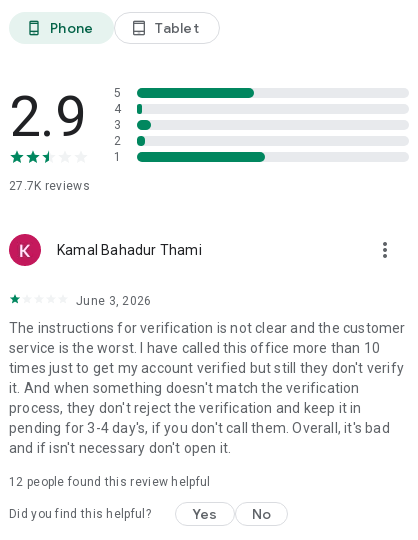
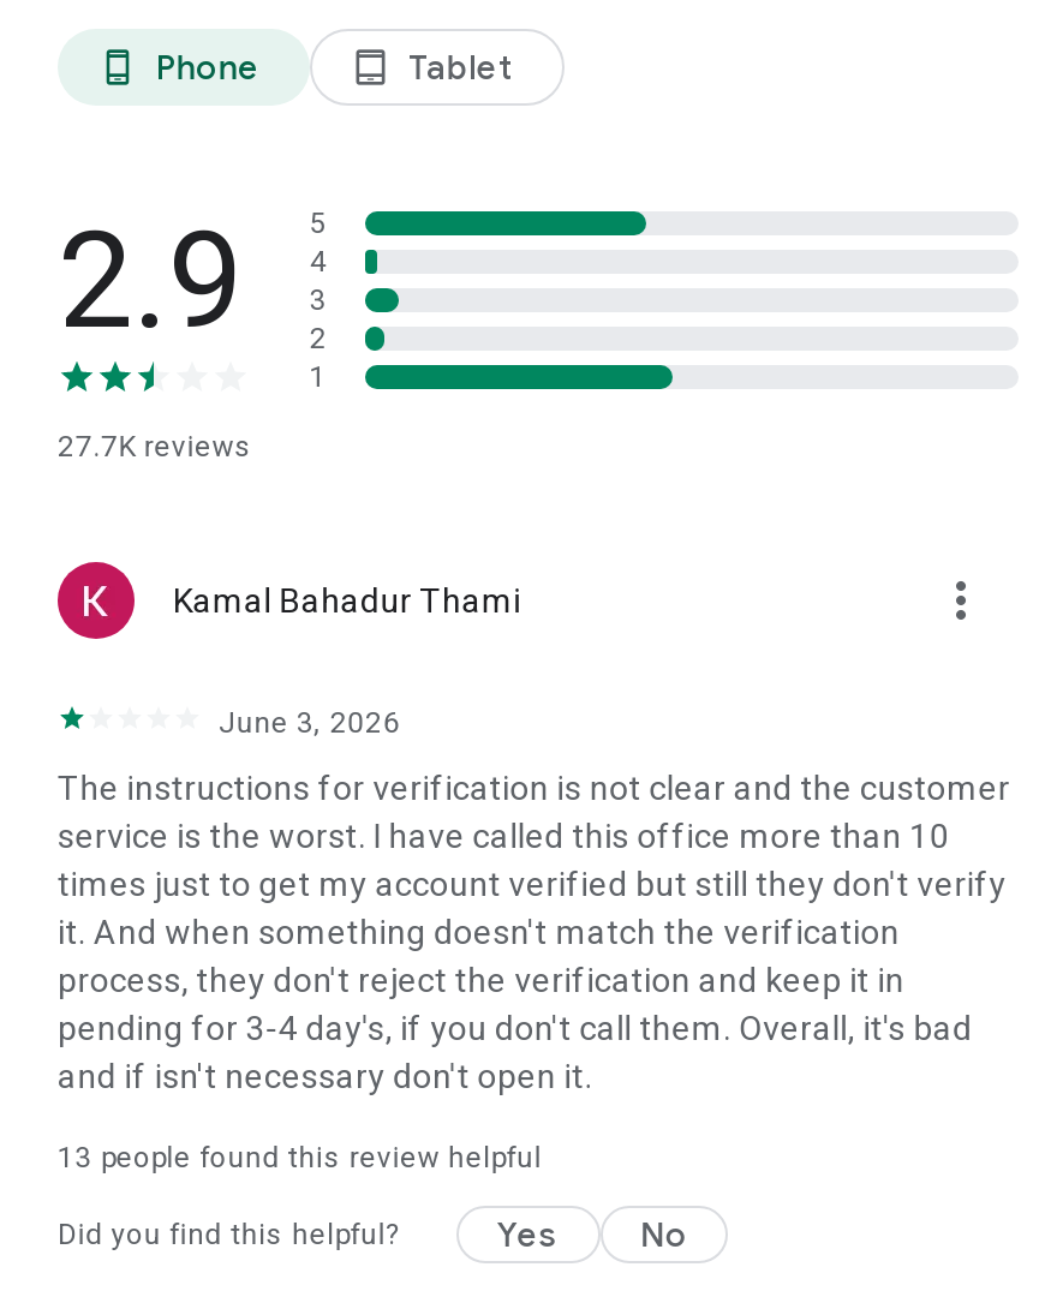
[9,475,210,489] 12 people found this review helpful -> [58,1141,542,1175] 13 people found this review helpful

